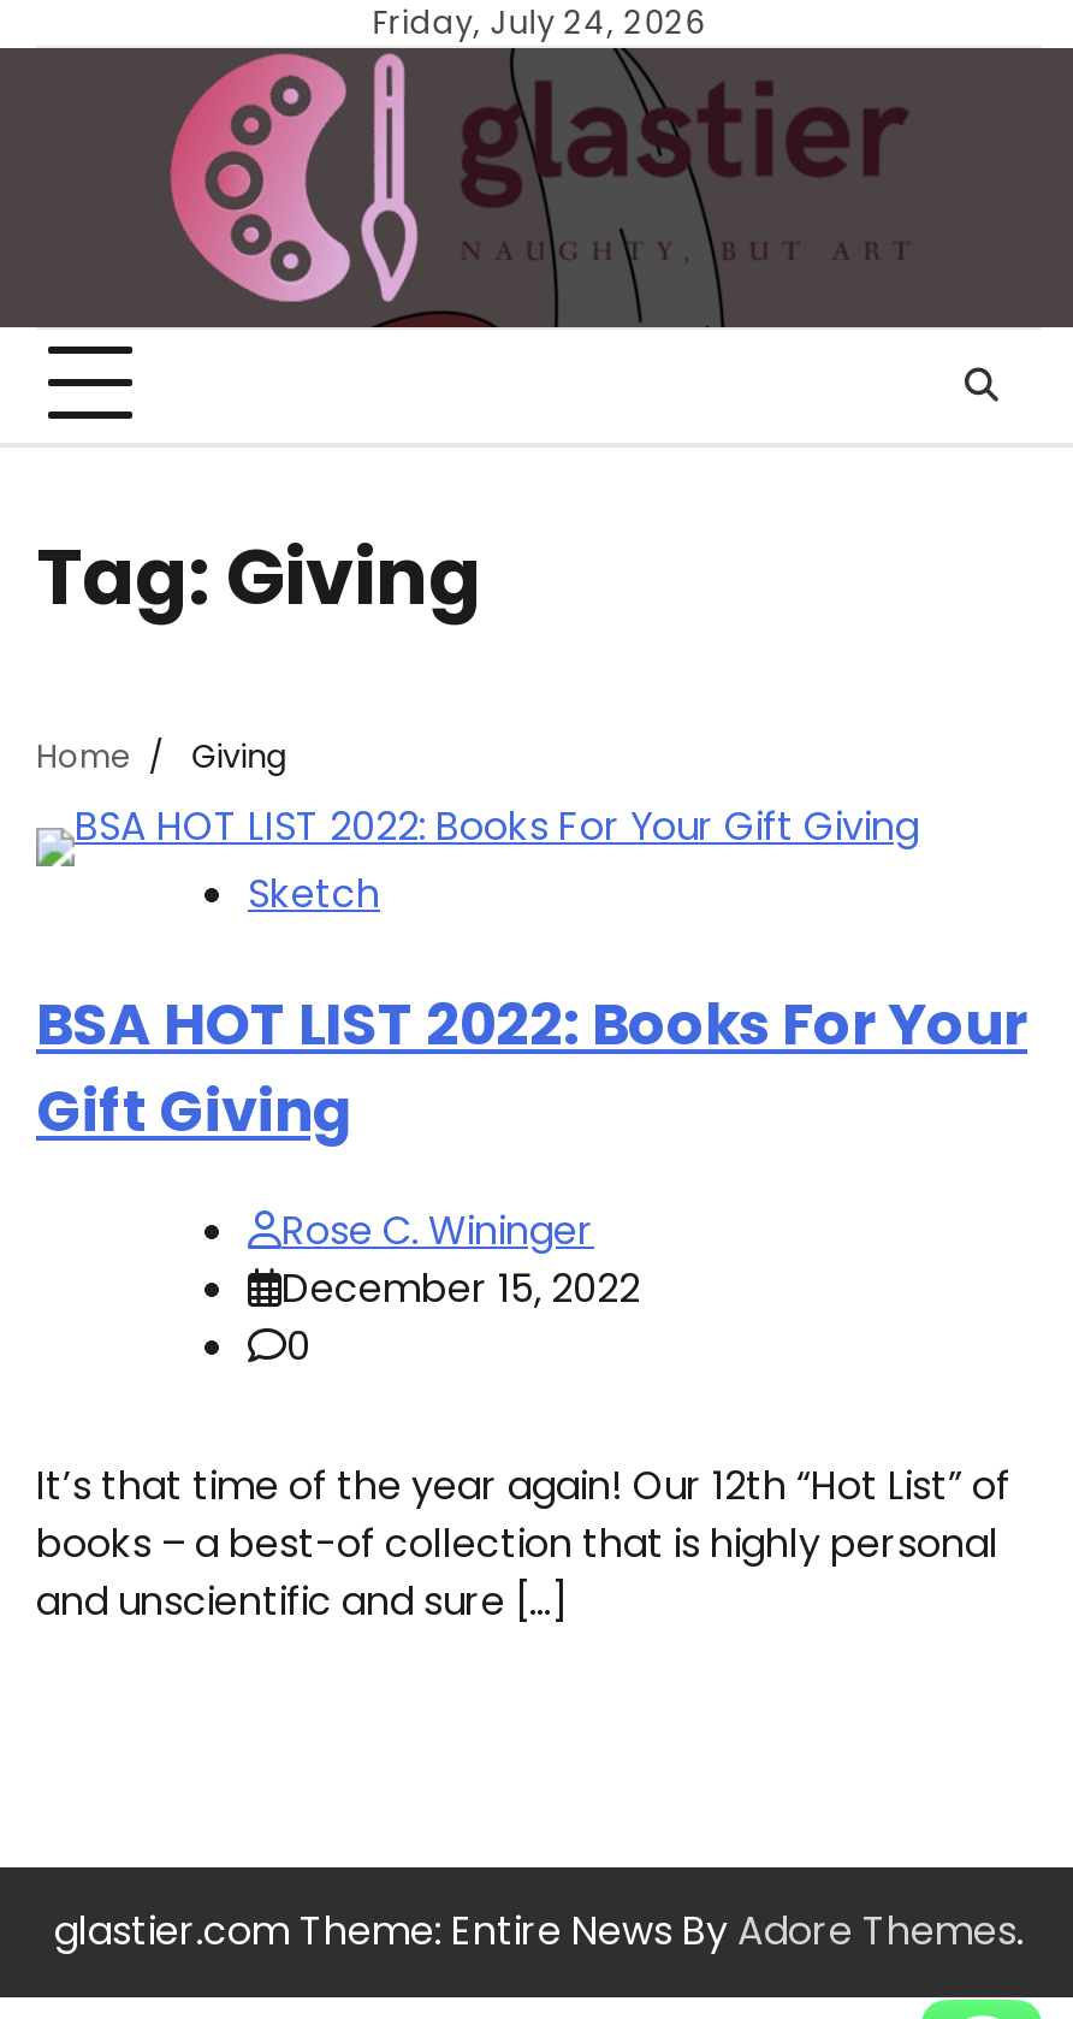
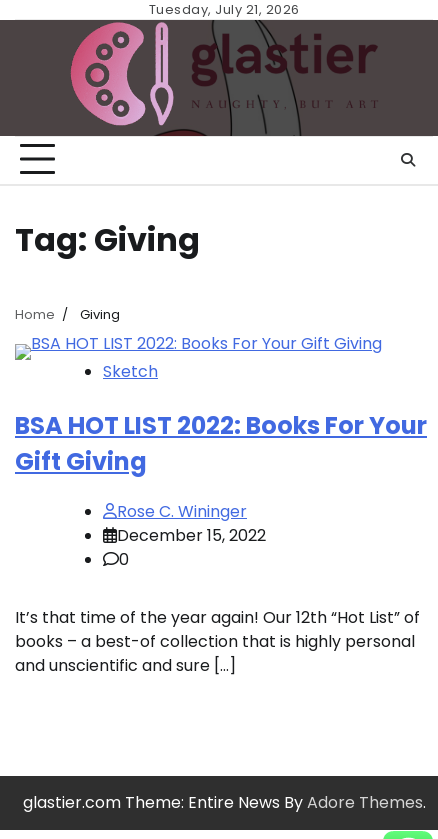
[372,0,705,46] Friday, July 24, 2026 -> [148,0,299,19] Tuesday, July 21, 2026

